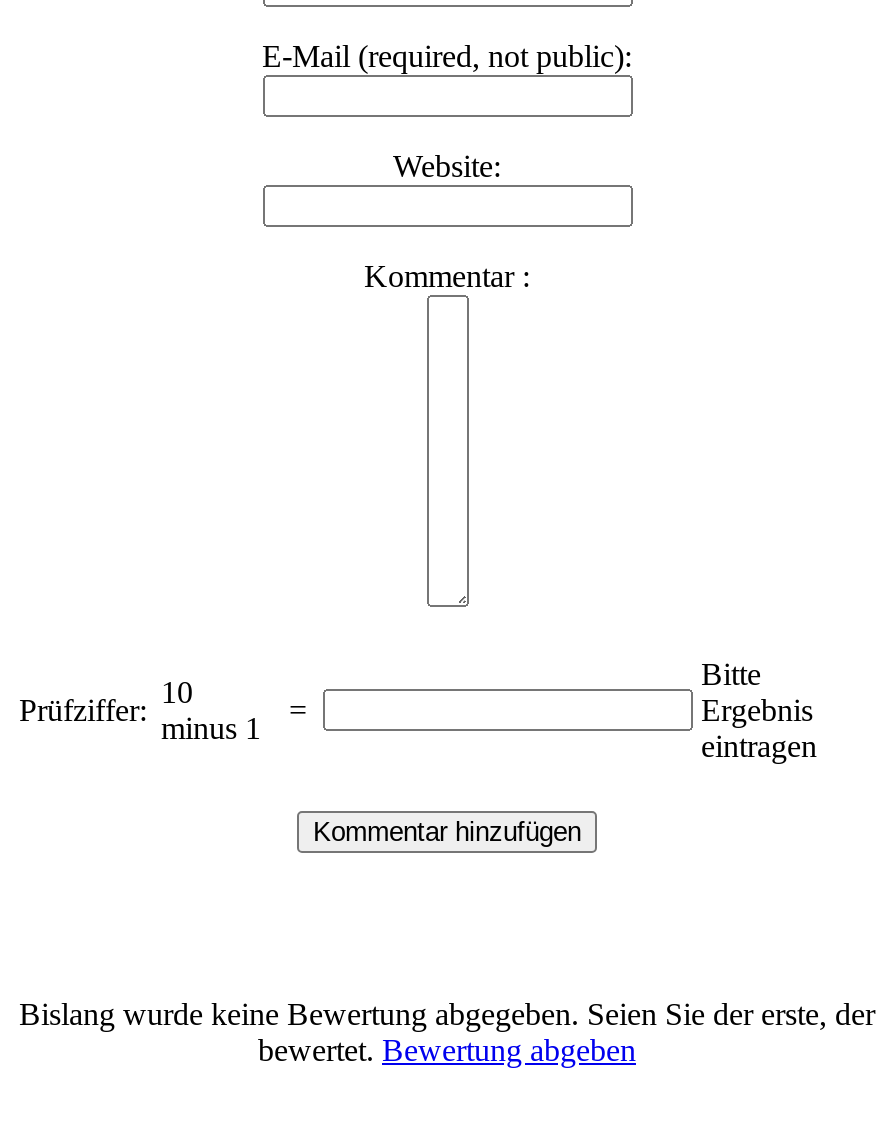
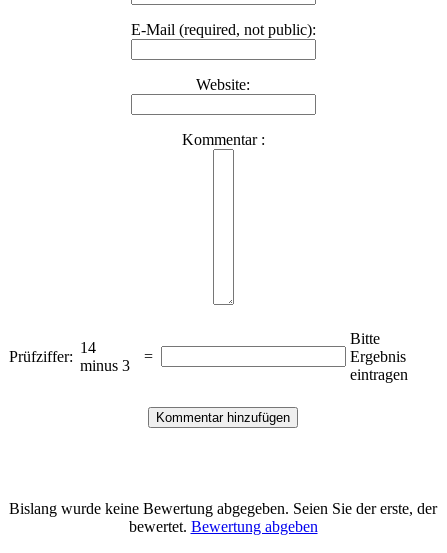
[161,676,193,710] 10 -> [80,339,96,356] 14
[161,712,261,746] minus 1 -> [80,357,130,374] minus 3

